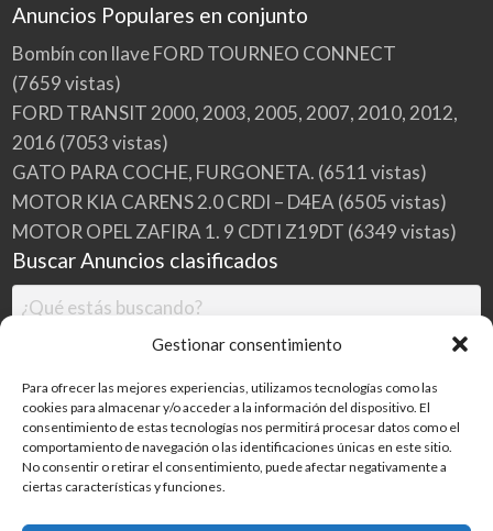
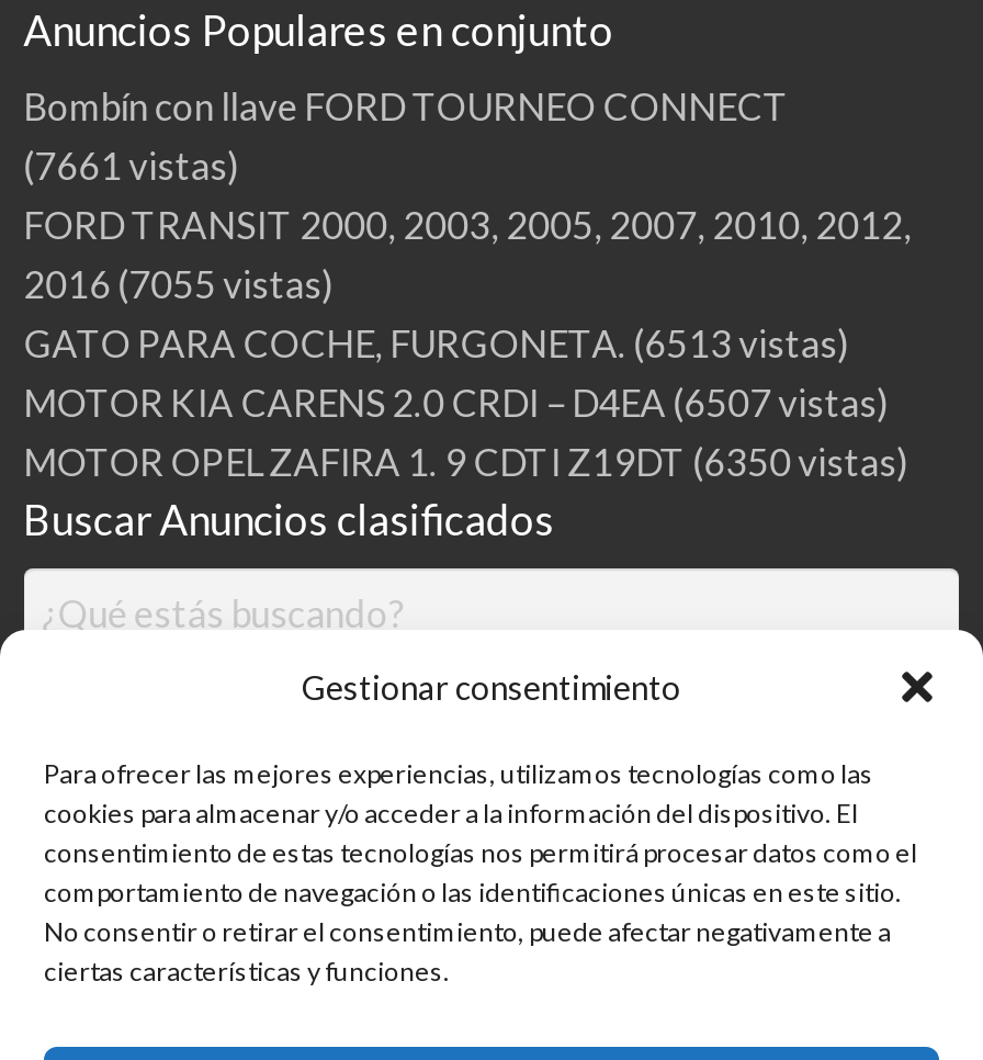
[12,72,121,95] (7659 vistas) -> [23,144,240,190] (7661 vistas)
[12,131,168,154] 2016 (7053 vistas) -> [23,262,335,308] 2016 (7055 vistas)
[12,161,427,184] GATO PARA COCHE, FURGONETA. (6511 vistas) -> [23,322,850,368] GATO PARA COCHE, FURGONETA. (6513 vistas)
[12,191,446,214] MOTOR KIA CARENS 2.0 CRDI – D4EA (6505 vistas) -> [23,381,890,427] MOTOR KIA CARENS 2.0 CRDI – D4EA (6507 vistas)
[12,220,456,244] MOTOR OPEL ZAFIRA 1. 9 CDTI Z19DT (6349 vistas) -> [23,440,910,486] MOTOR OPEL ZAFIRA 1. 9 CDTI Z19DT (6350 vistas)

